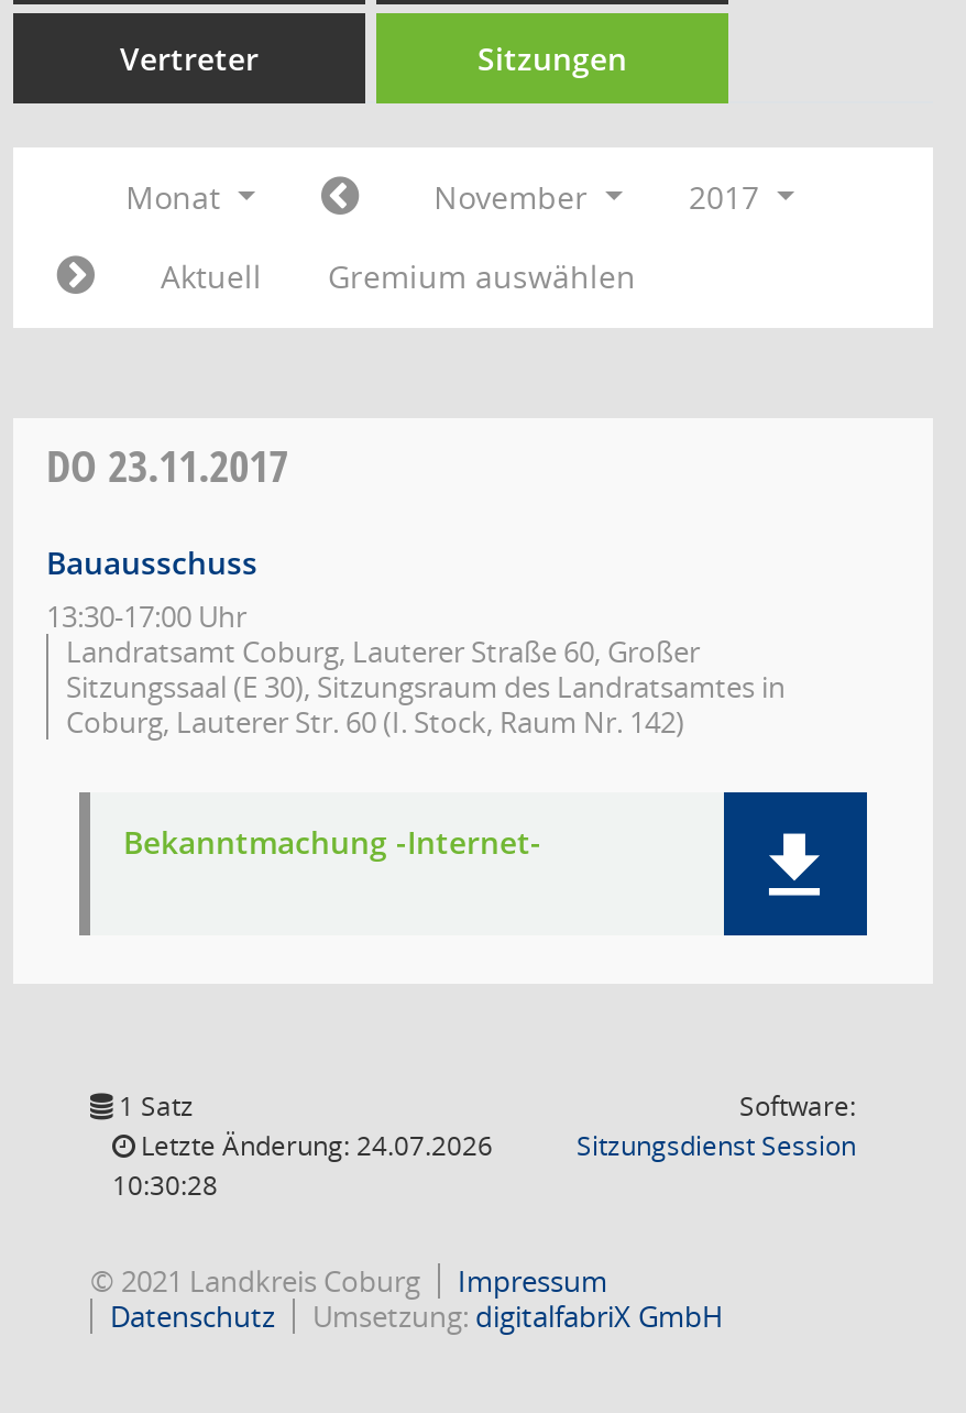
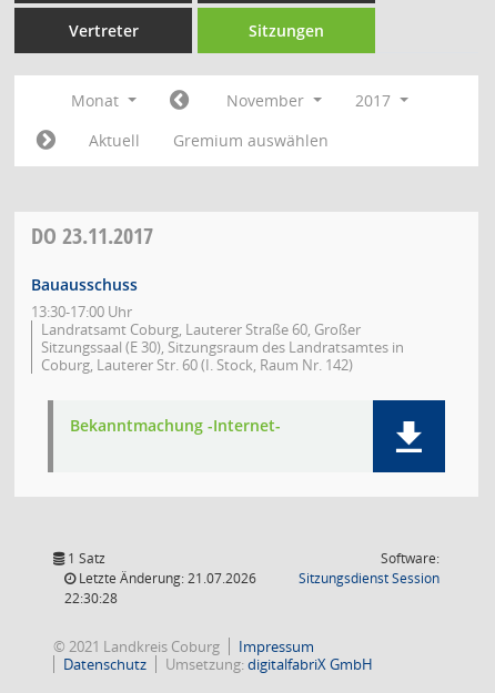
[134,1127,493,1164] Letzte Änderung: 24.07.2026 -> [75,569,256,588] Letzte Änderung: 21.07.2026
[112,1166,218,1204] 10:30:28 -> [64,589,118,608] 22:30:28

